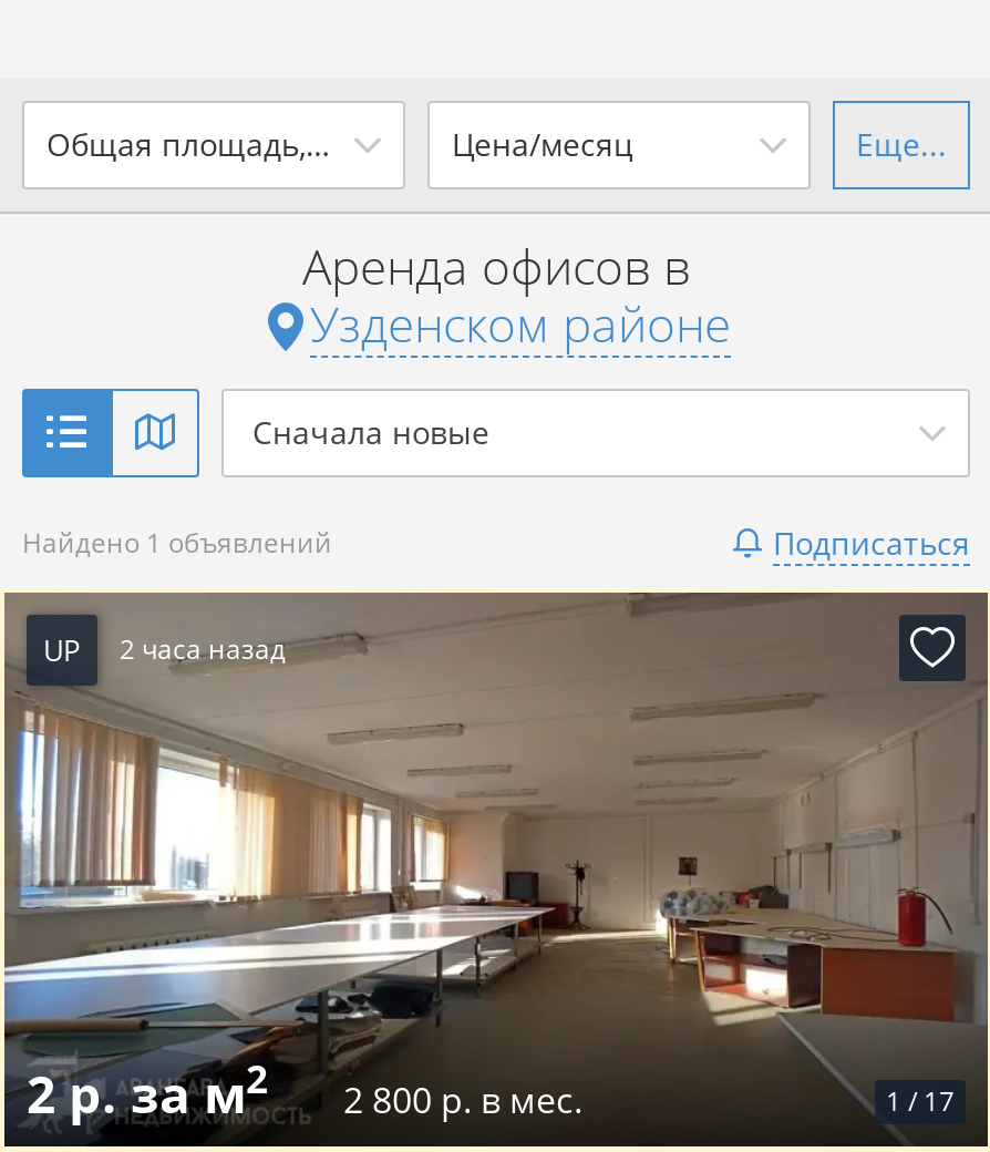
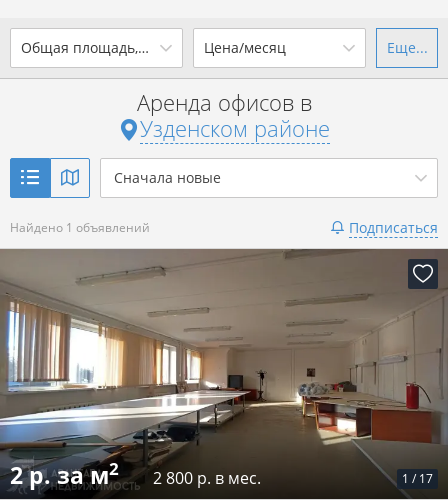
[43,629,286,669] UP | 2 часа назад -> none

